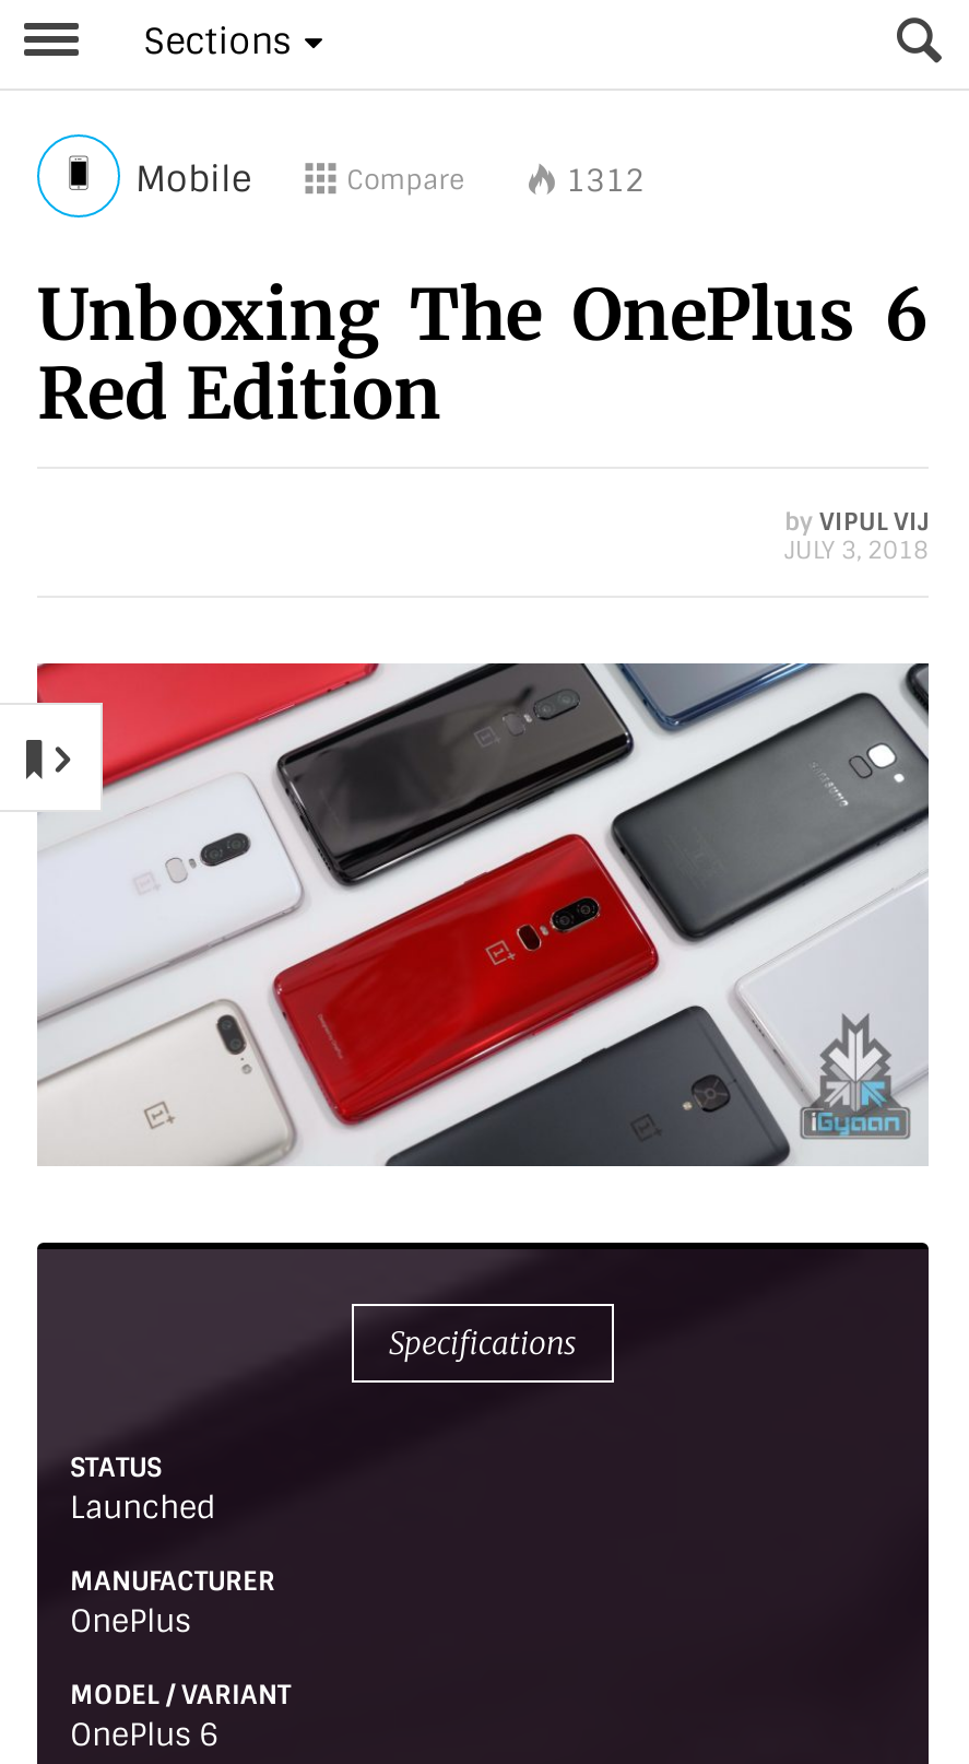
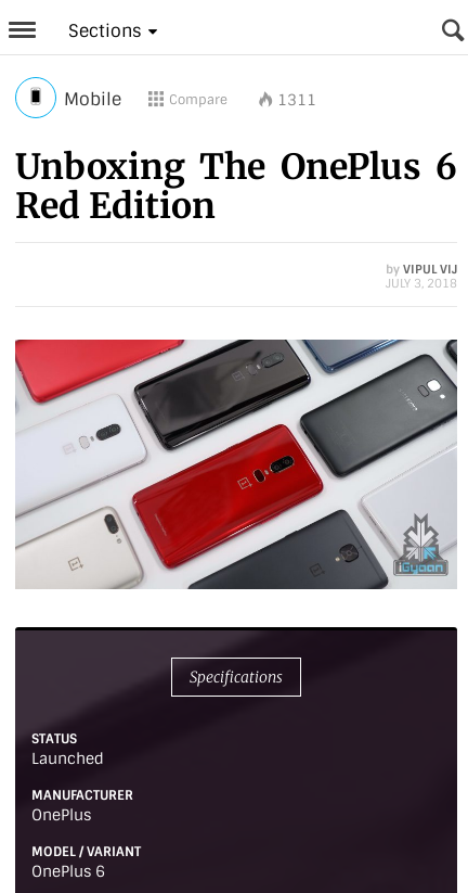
[566,161,645,200] 1312 -> [277,90,316,110] 1311
[24,701,105,810] [image] -> [10,359,48,412] [image]

